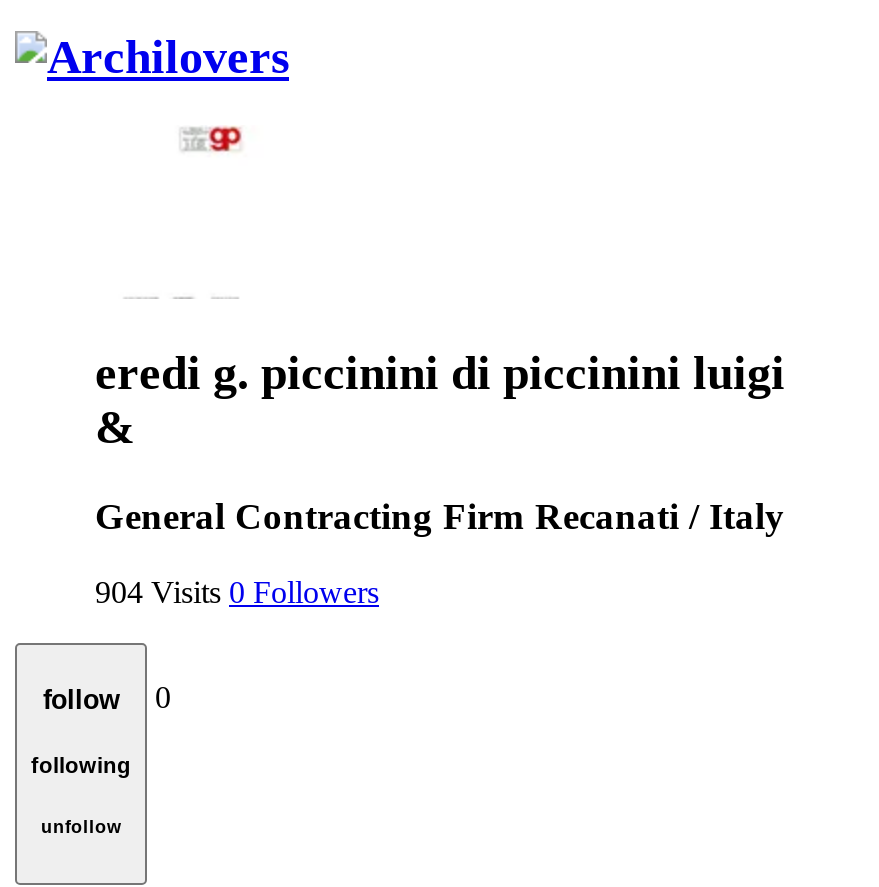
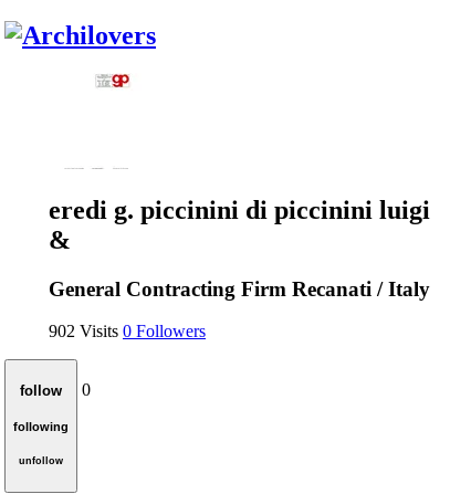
[95,576,379,610] 904 Visits 0 Followers -> [49,322,206,341] 902 Visits 0 Followers

